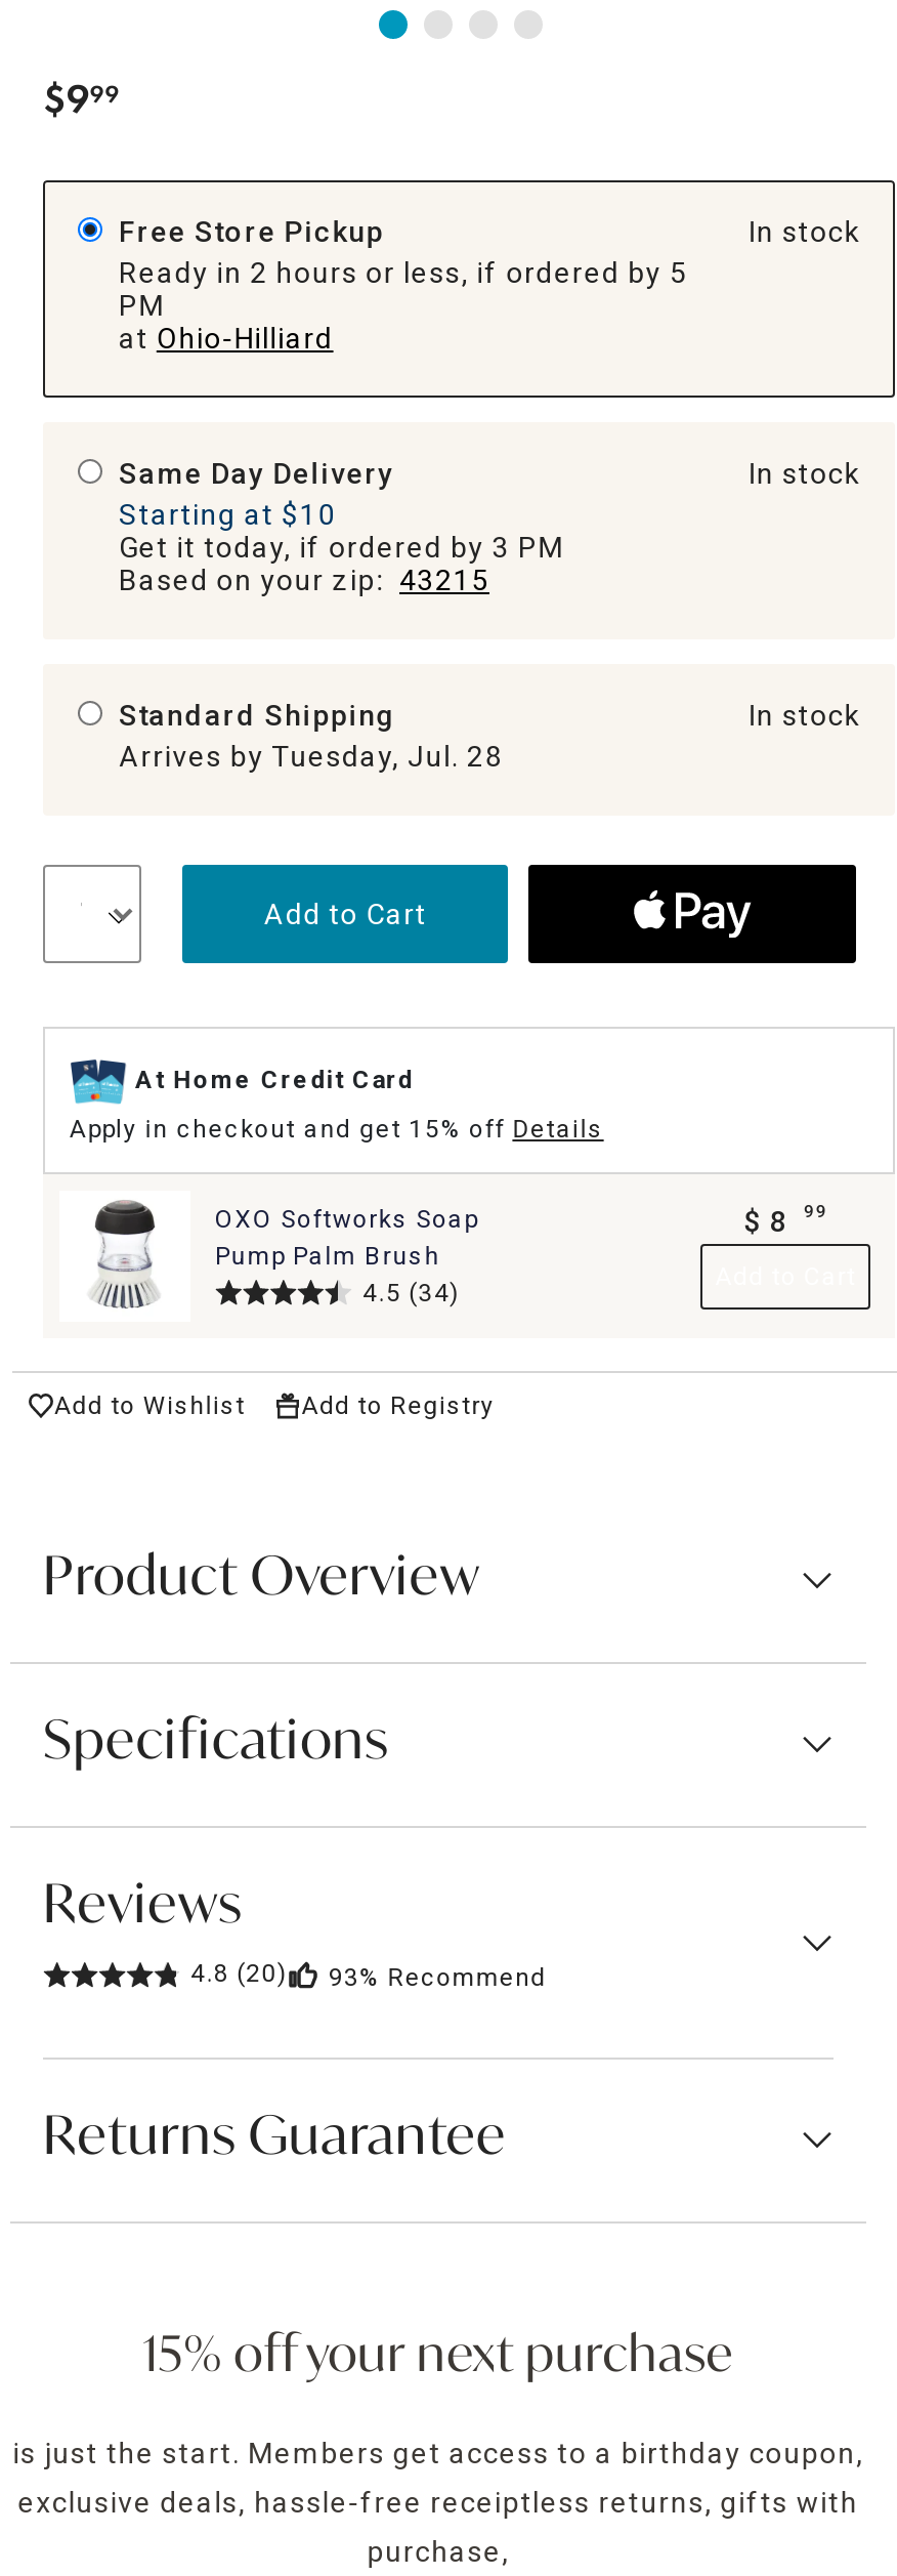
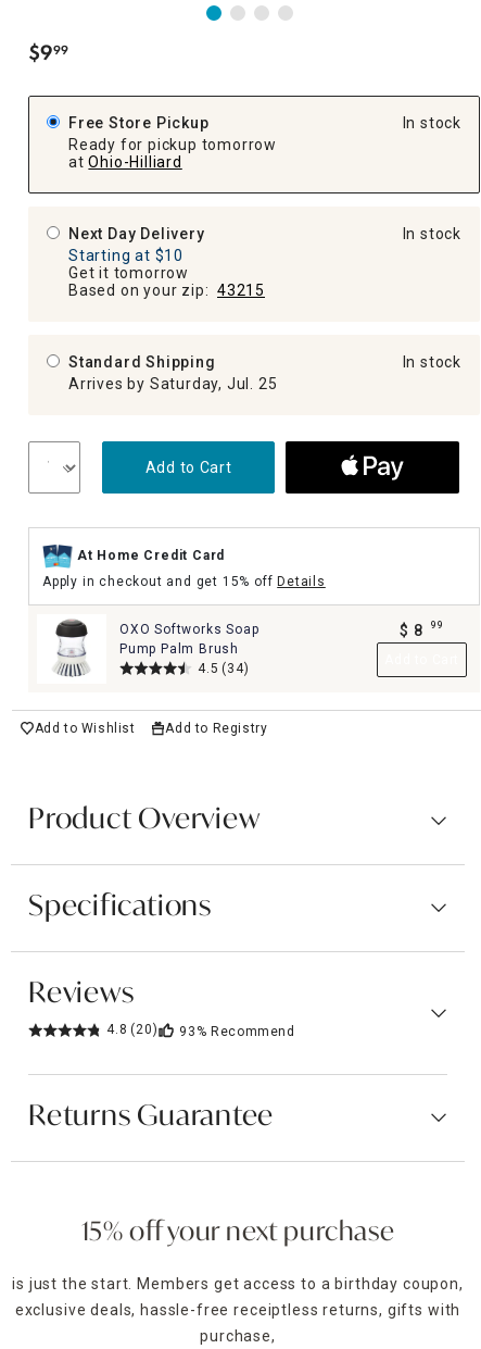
[119,256,688,321] Ready in 2 hours or less, if ordered by 5 | PM -> [68,136,277,153] Ready for pickup tomorrow
[119,457,394,489] Same Day Delivery -> [68,225,205,242] Next Day Delivery
[119,530,564,563] Get it today, if ordered by 3 PM -> [68,264,189,281] Get it tomorrow
[119,739,503,772] Arrives by Tuesday, Jul. 28 -> [68,375,277,392] Arrives by Saturday, Jul. 25

